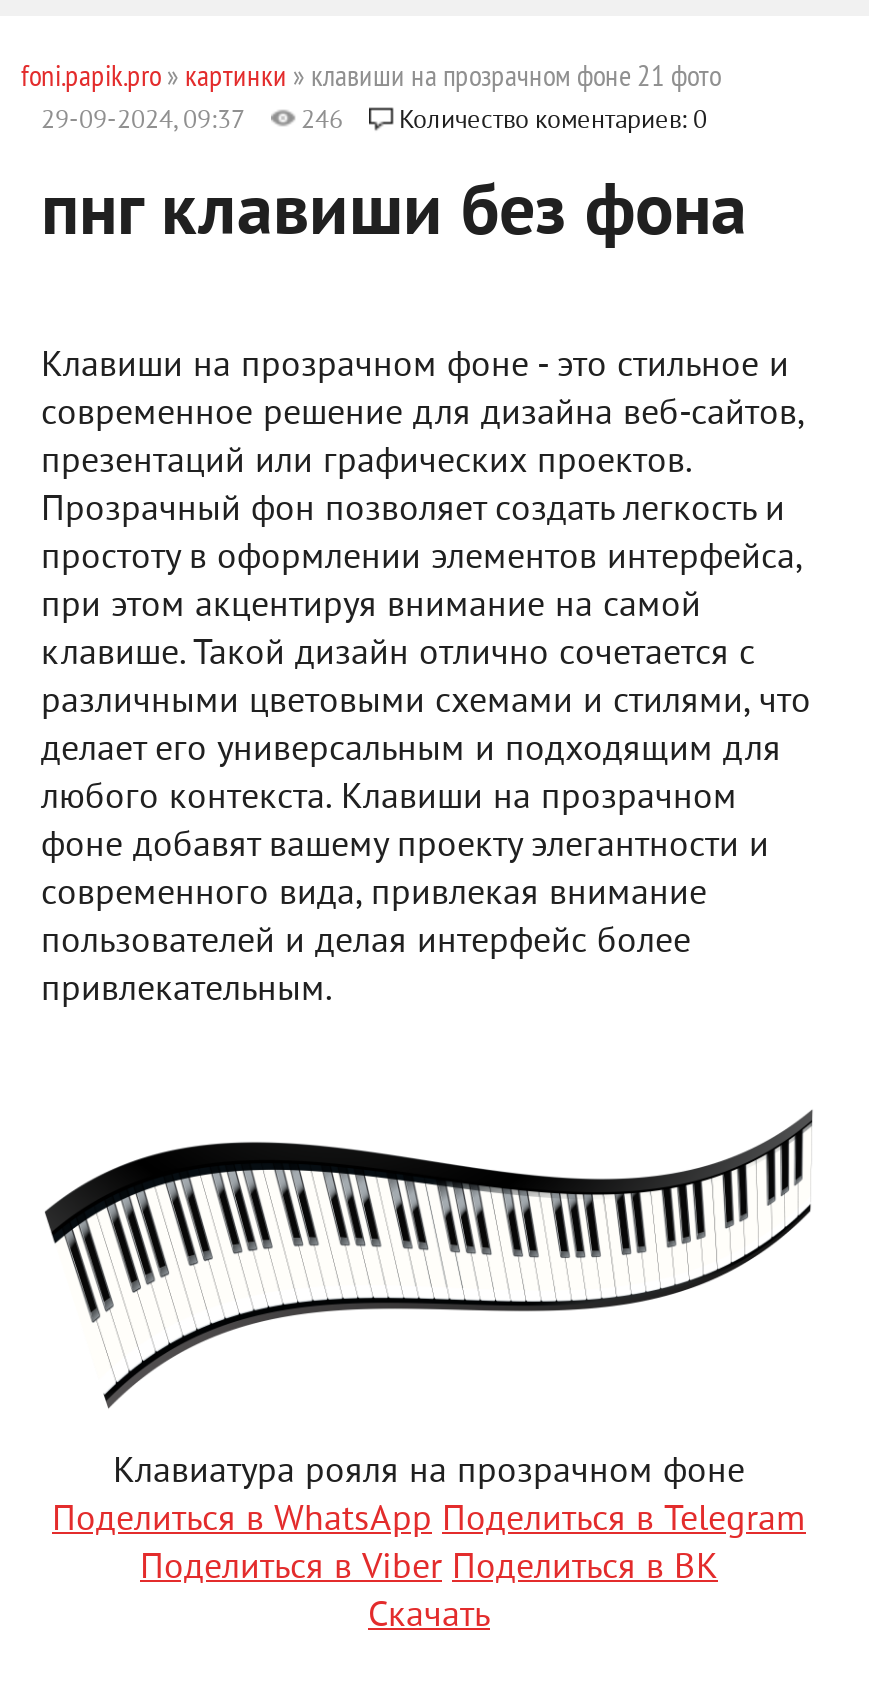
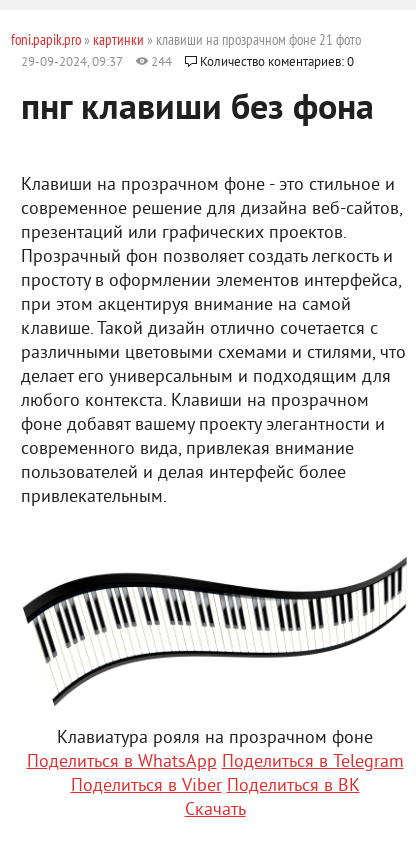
[41,106,707,138] 29-09-2024, 09:37 246 Количество коментариев: 0 -> [21,55,354,71] 29-09-2024, 09:37 244 Количество коментариев: 0

